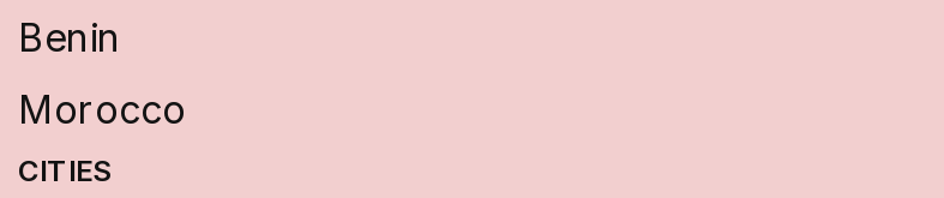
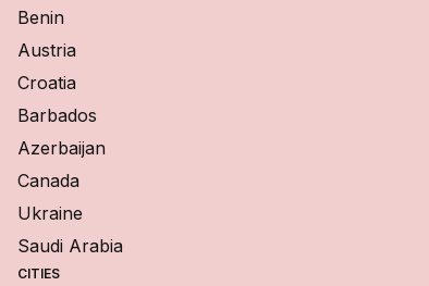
[18,85,186,133] Morocco -> [17,39,123,256] Austria | Croatia | Barbados | Azerbaijan | Canada | Ukraine | Saudi Arabia

